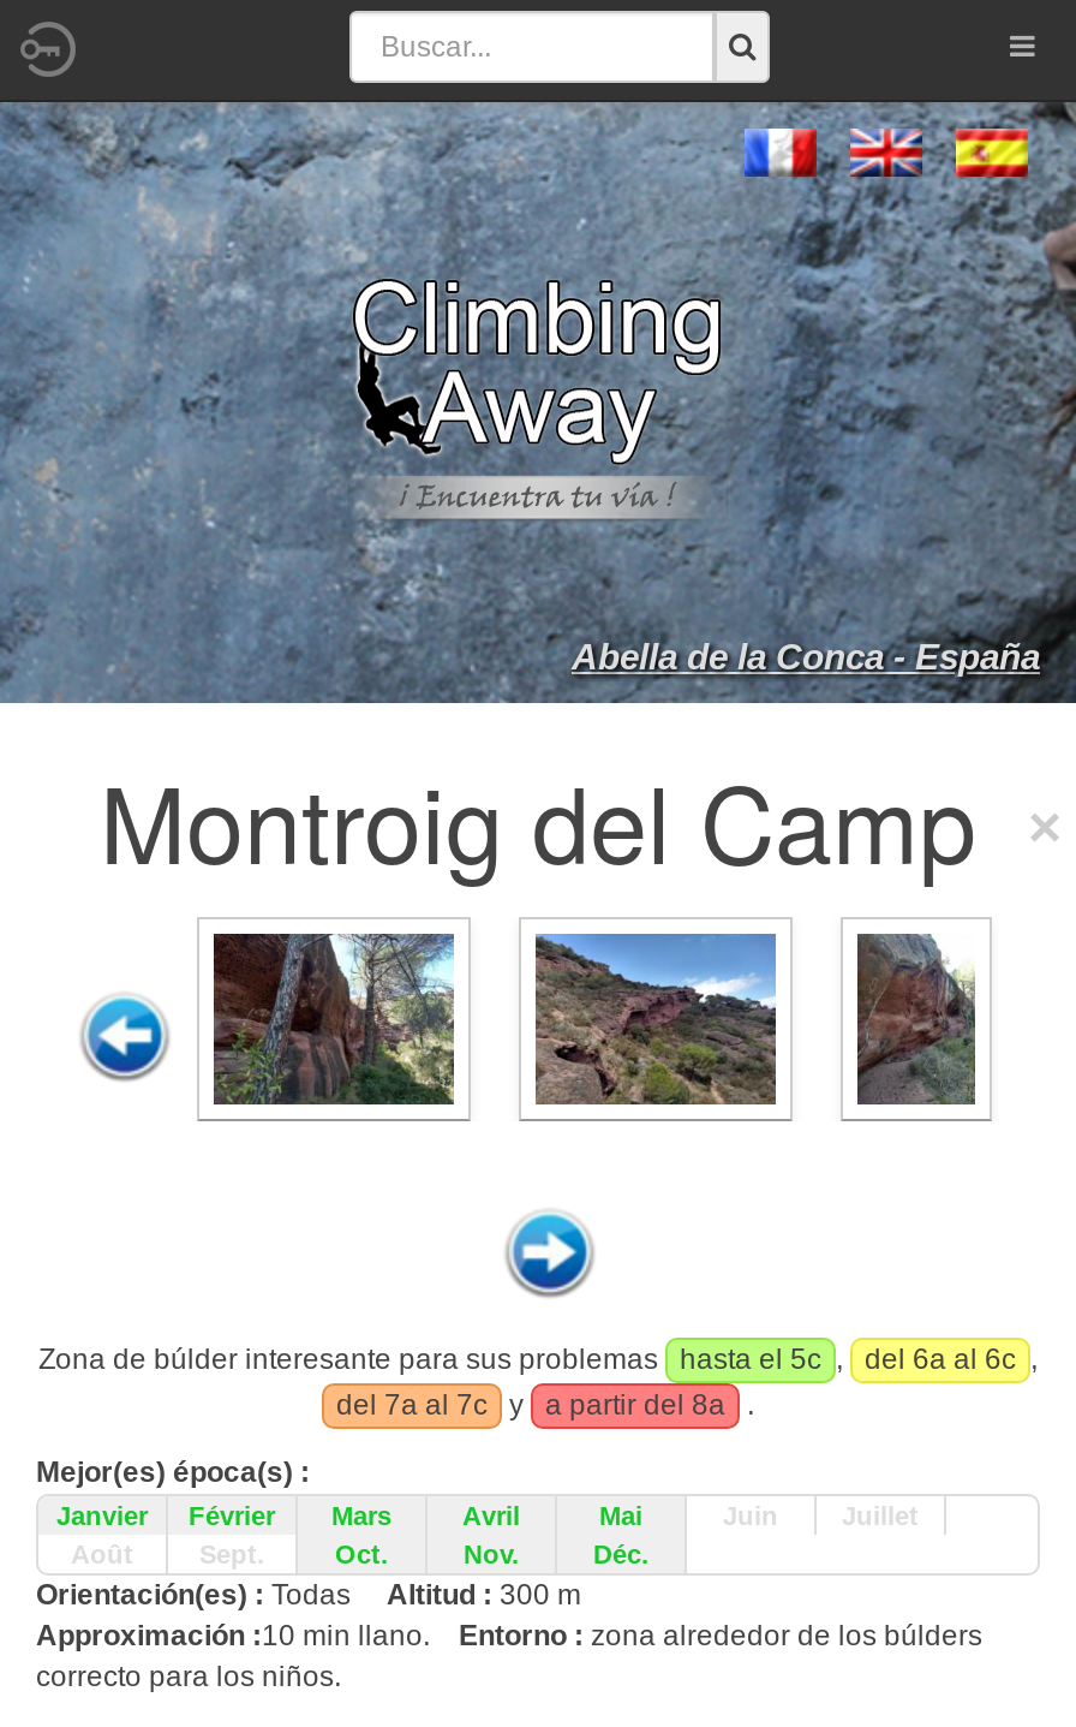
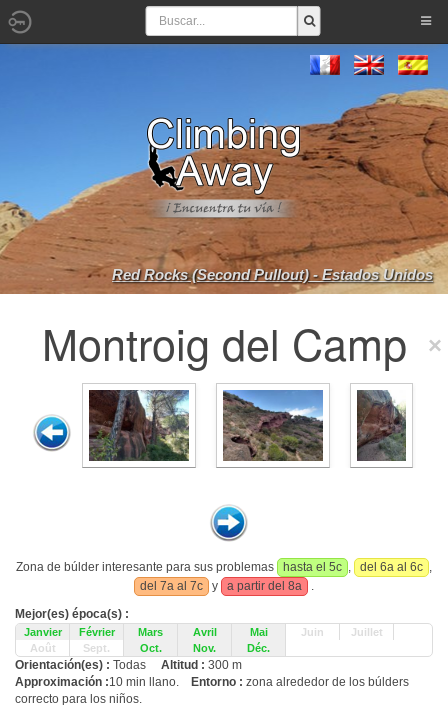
[7,102,1069,705] [image] | Abella de la Conca - España -> [3,43,445,295] [image] | Red Rocks (Second Pullout) - Estados Unidos

